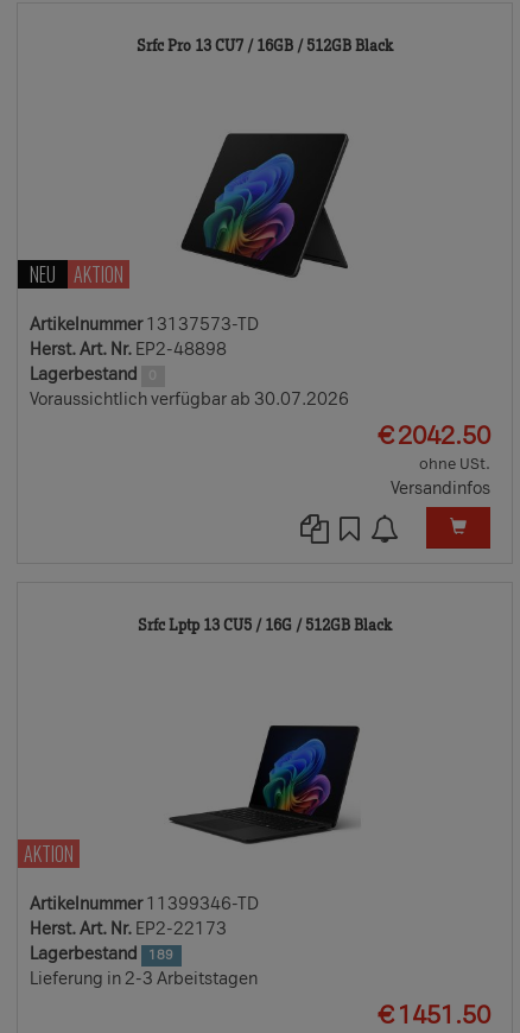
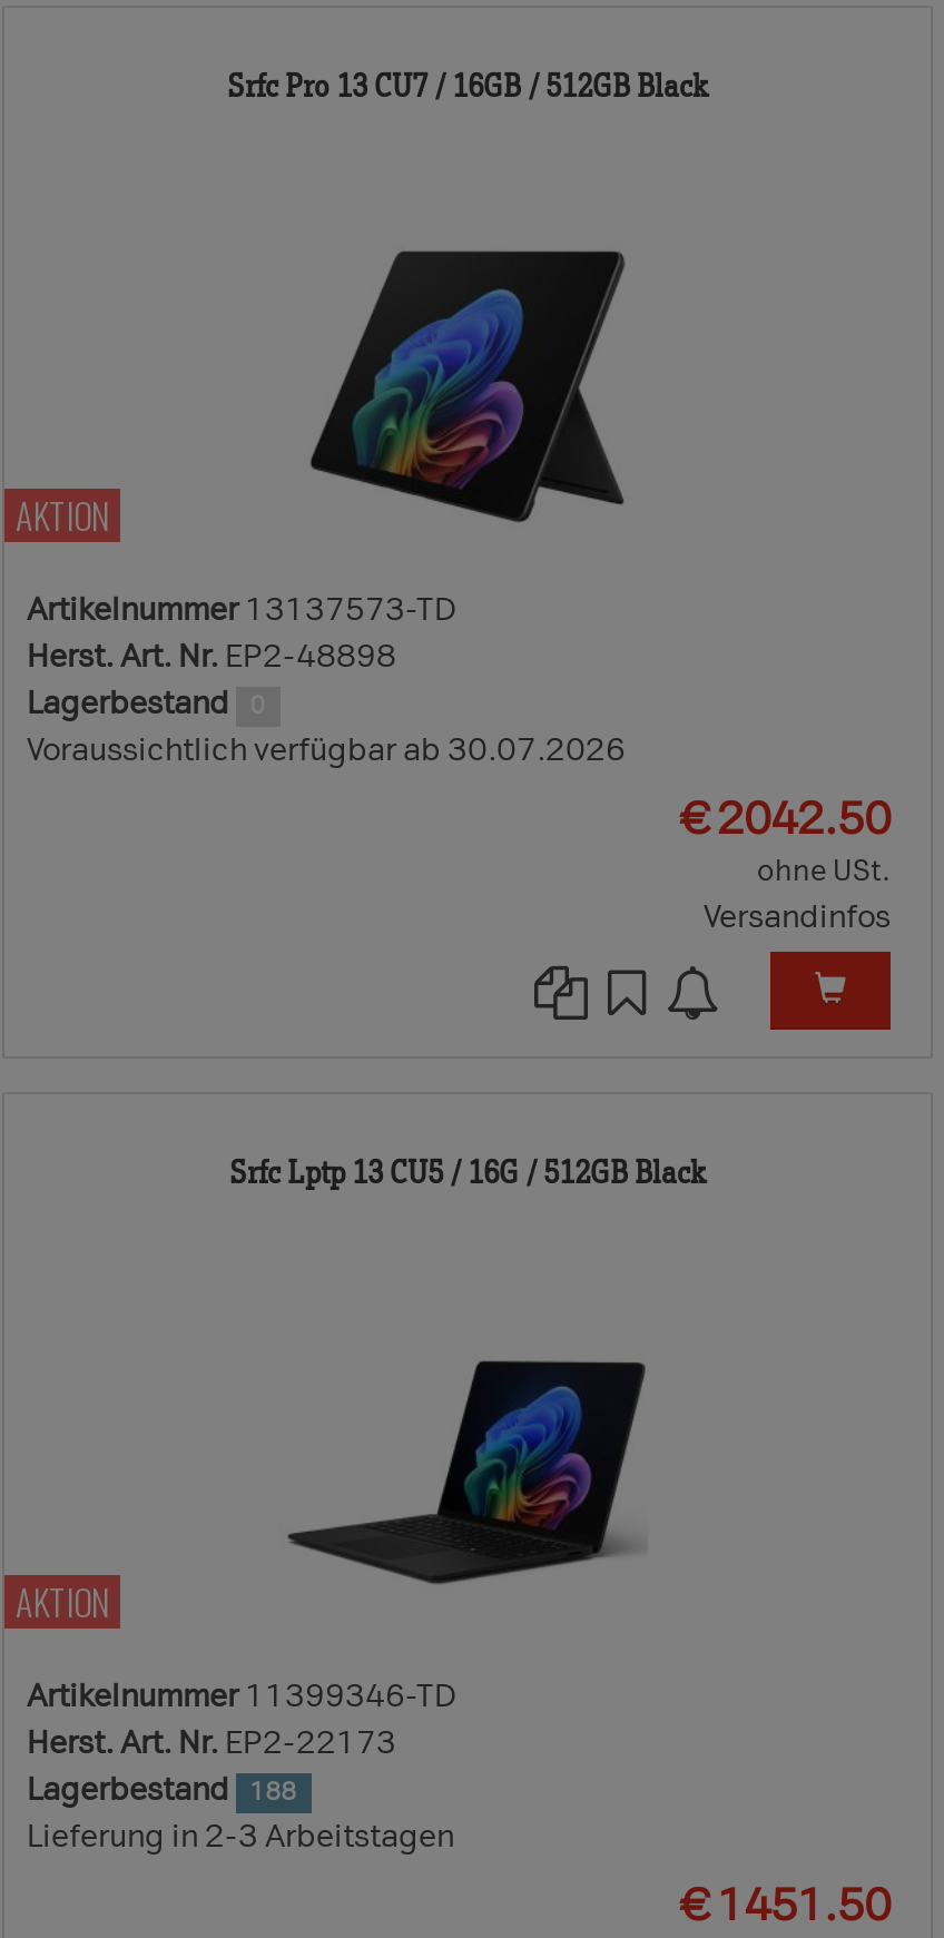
[30,260,56,289] NEU -> none
[30,944,174,964] Lagerbestand 189 -> [27,1771,297,1809] Lagerbestand 188

